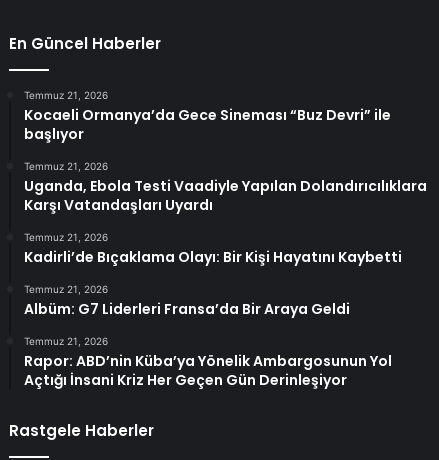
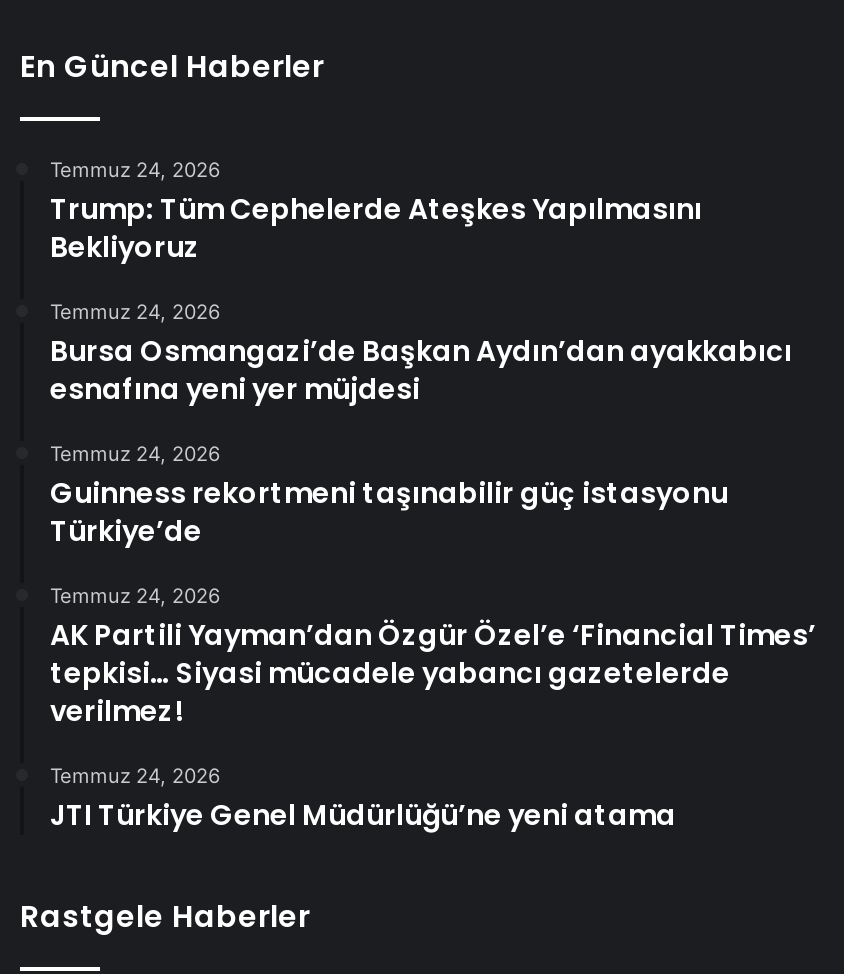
[24,89,391,144] Temmuz 21, 2026 | Kocaeli Ormanya’da Gece Sineması “Buz Devri” ile | başlıyor -> [50,157,702,267] Temmuz 24, 2026 | Trump: Tüm Cephelerde Ateşkes Yapılmasını | Bekliyoruz
[24,160,427,215] Temmuz 21, 2026 | Uganda, Ebola Testi Vaadiyle Yapılan Dolandırıcılıklara | Karşı Vatandaşları Uyardı -> [50,299,792,409] Temmuz 24, 2026 | Bursa Osmangazi’de Başkan Aydın’dan ayakkabıcı | esnafına yeni yer müjdesi
[24,231,402,267] Temmuz 21, 2026 | Kadirli’de Bıçaklama Olayı: Bir Kişi Hayatını Kaybetti -> [50,441,728,551] Temmuz 24, 2026 | Guinness rekortmeni taşınabilir güç istasyonu | Türkiye’de
[24,283,350,319] Temmuz 21, 2026 | Albüm: G7 Liderleri Fransa’da Bir Araya Geldi -> [50,583,816,731] Temmuz 24, 2026 | AK Partili Yayman’dan Özgür Özel’e ‘Financial Times’ | tepkisi… Siyasi mücadele yabancı gazetelerde | verilmez!
[24,335,392,390] Temmuz 21, 2026 | Rapor: ABD’nin Küba’ya Yönelik Ambargosunun Yol | Açtığı İnsani Kriz Her Geçen Gün Derinleşiyor -> [50,763,676,835] Temmuz 24, 2026 | JTI Türkiye Genel Müdürlüğü’ne yeni atama

